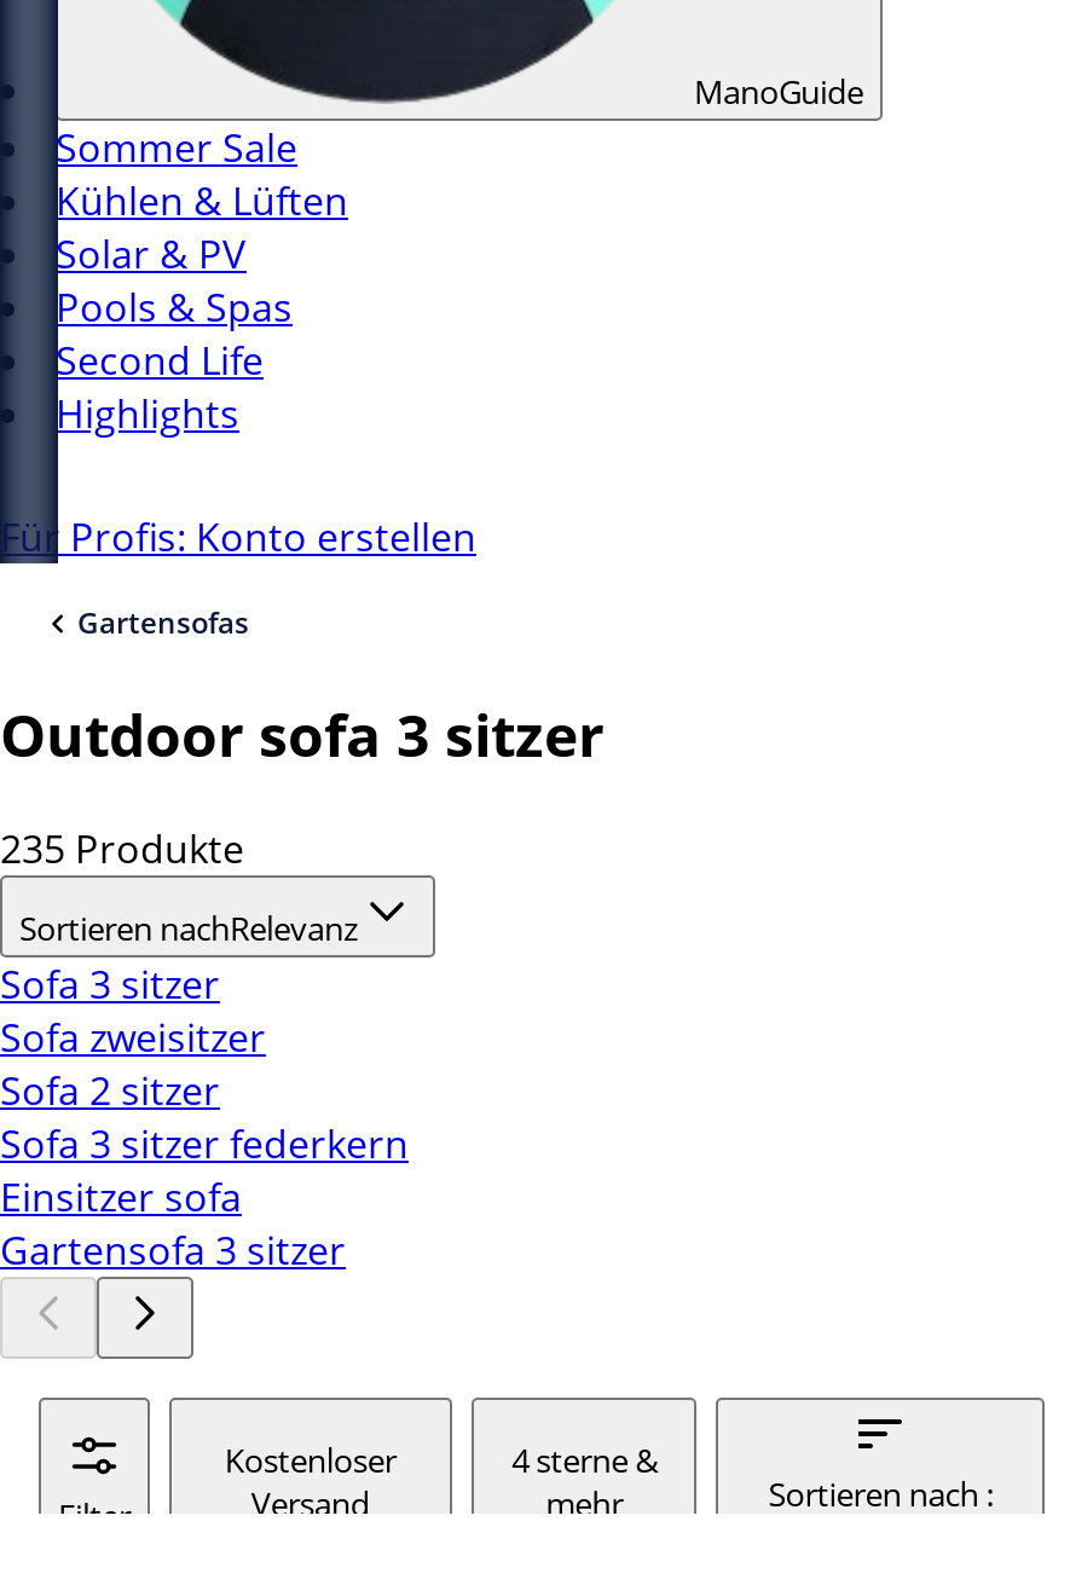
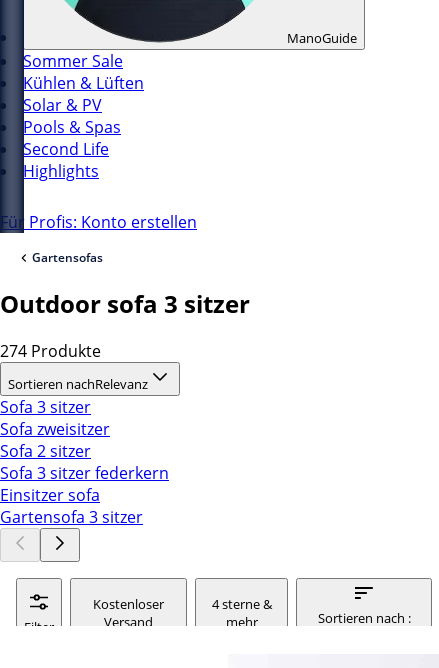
[0,822,244,875] 235 Produkte -> [0,340,101,362] 274 Produkte

